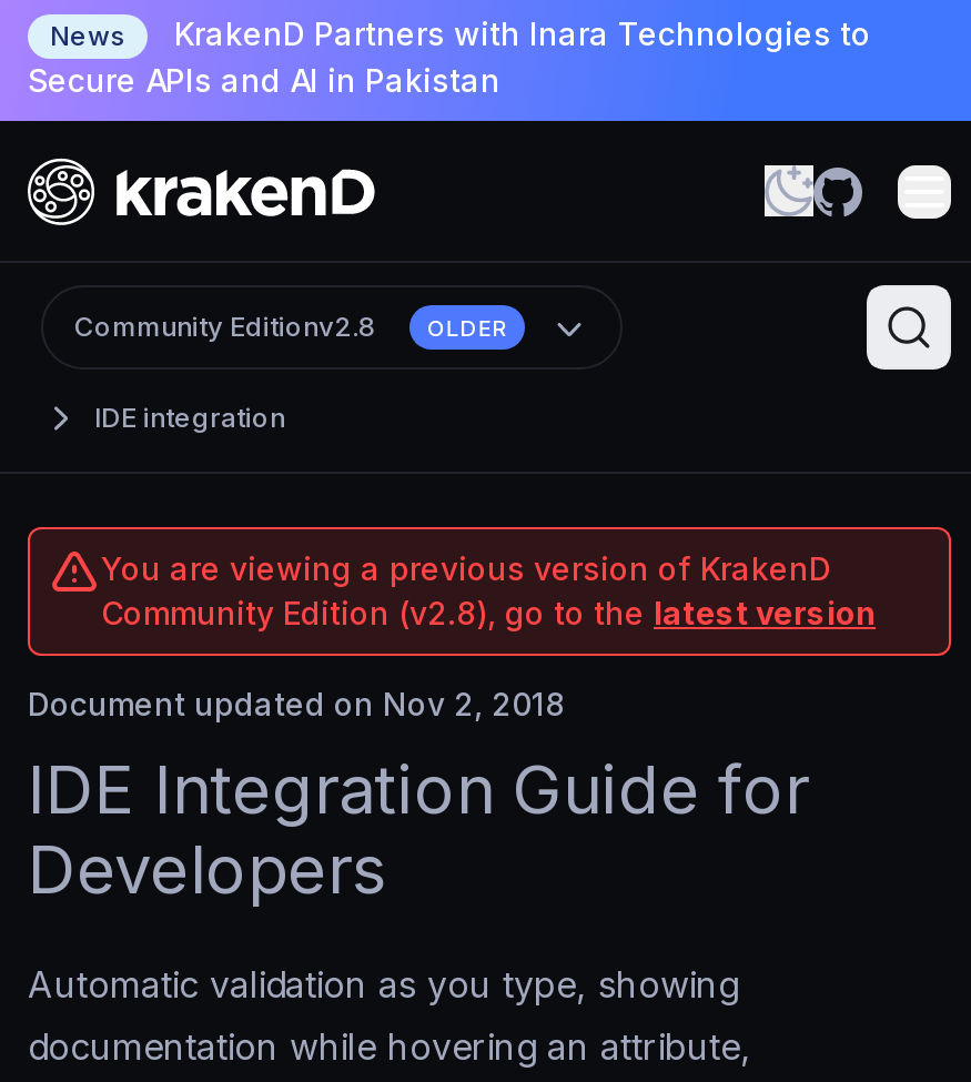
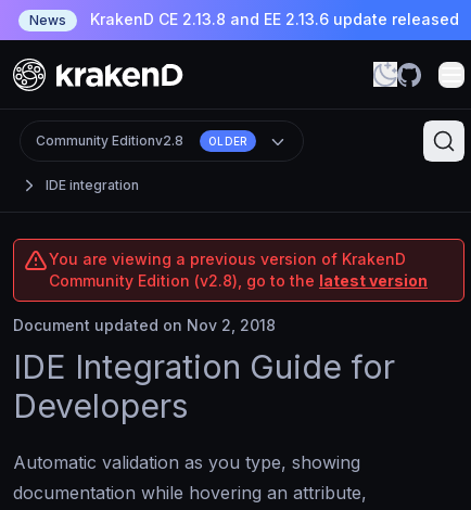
[28,14,871,99] KrakenD Partners with Inara Technologies to | Secure APIs and AI in Pakistan -> [86,10,459,28] KrakenD CE 2.13.8 and EE 2.13.6 update released

